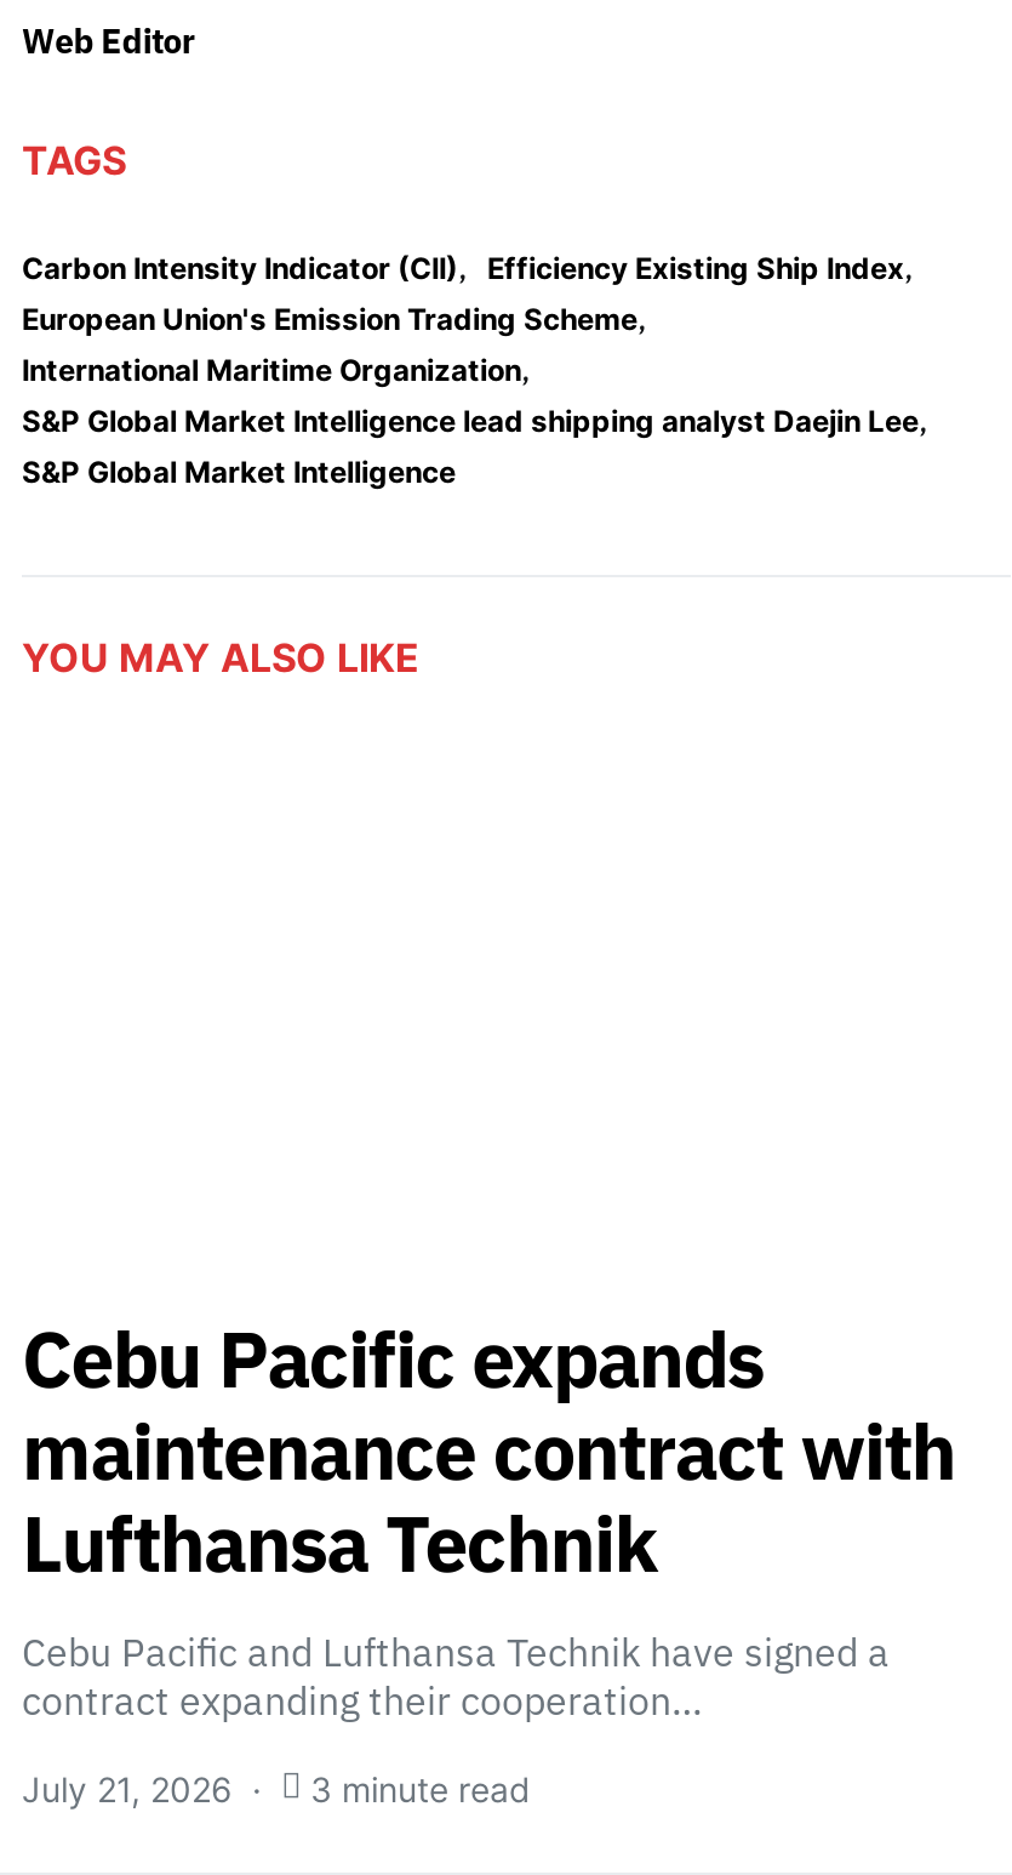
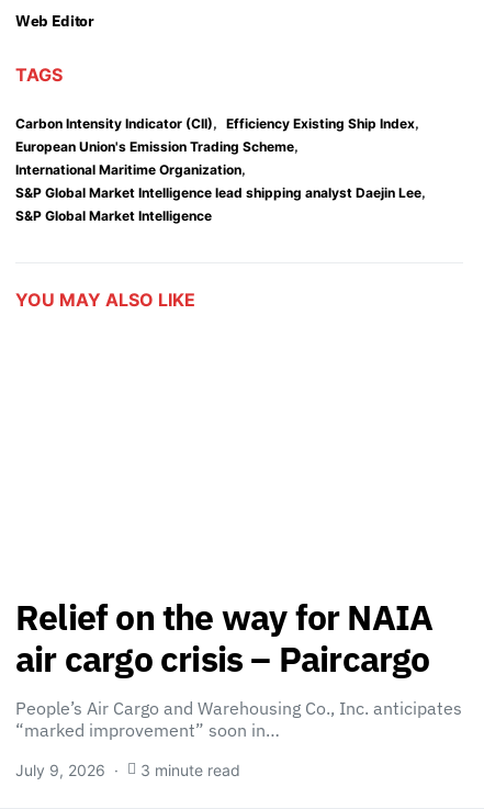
[22,1307,955,1724] Cebu Pacific expands | maintenance contract with | Lufthansa Technik | Cebu Pacific and Lufthansa Technik have signed a | contract expanding their cooperation… -> [15,594,462,741] Relief on the way for NAIA | air cargo crisis – Paircargo | People’s Air Cargo and Warehousing Co., Inc. anticipates | “marked improvement” soon in…
[22,1768,531,1809] July 21, 2026 3 minute read -> [15,761,240,779] July 9, 2026 3 minute read

